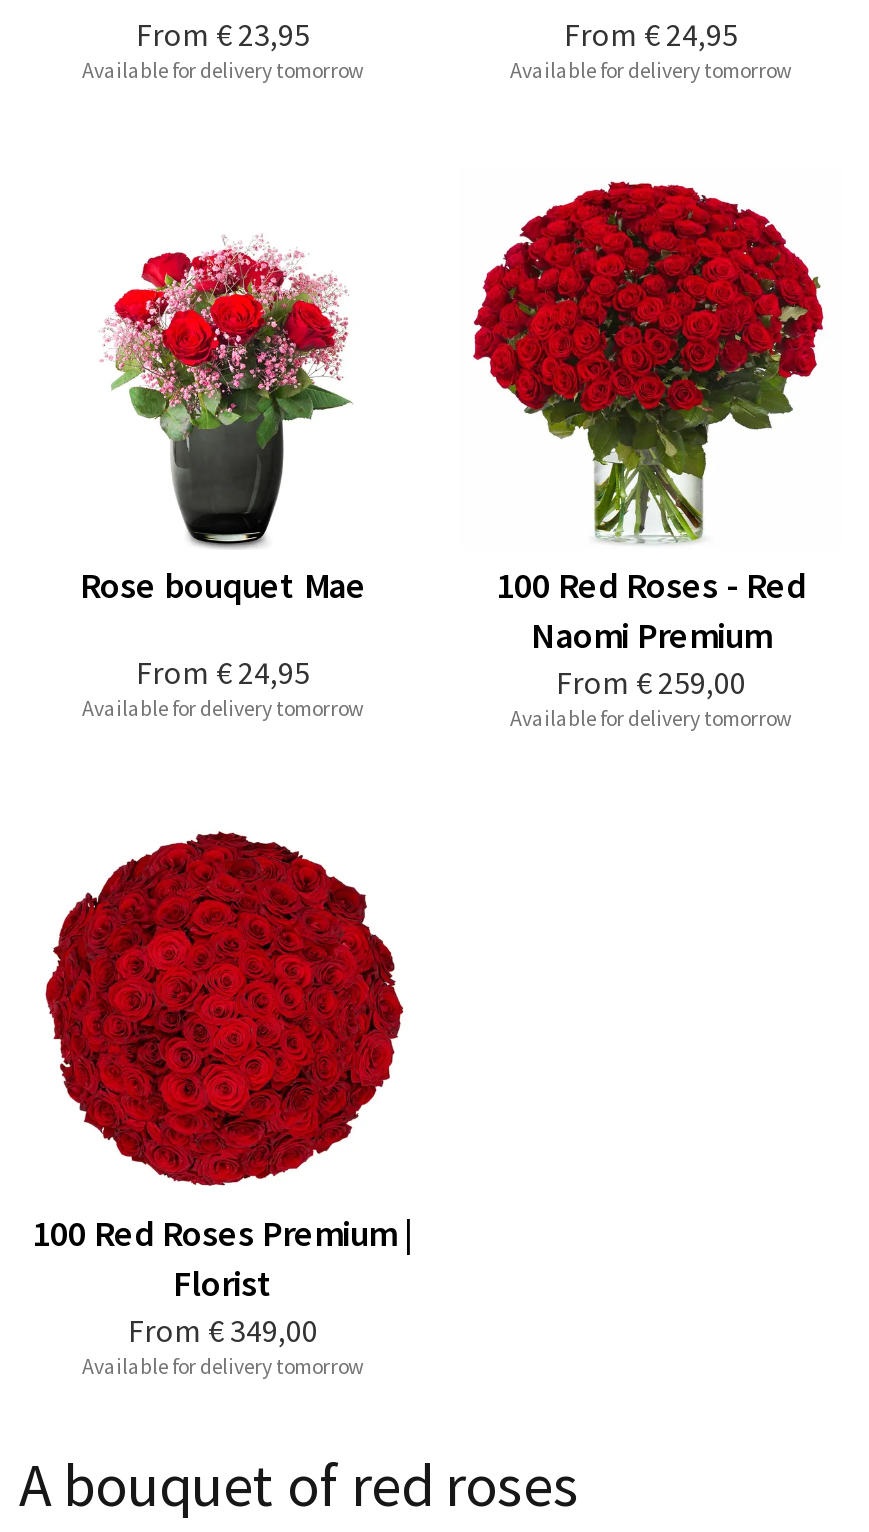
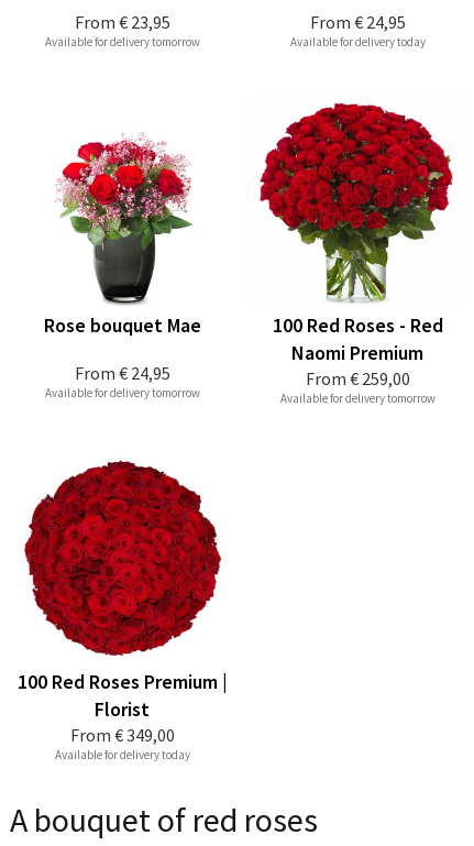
[510,56,792,84] Available for delivery tomorrow -> [290,34,425,50] Available for delivery today
[82,1352,364,1380] Available for delivery tomorrow -> [54,747,190,762] Available for delivery today

